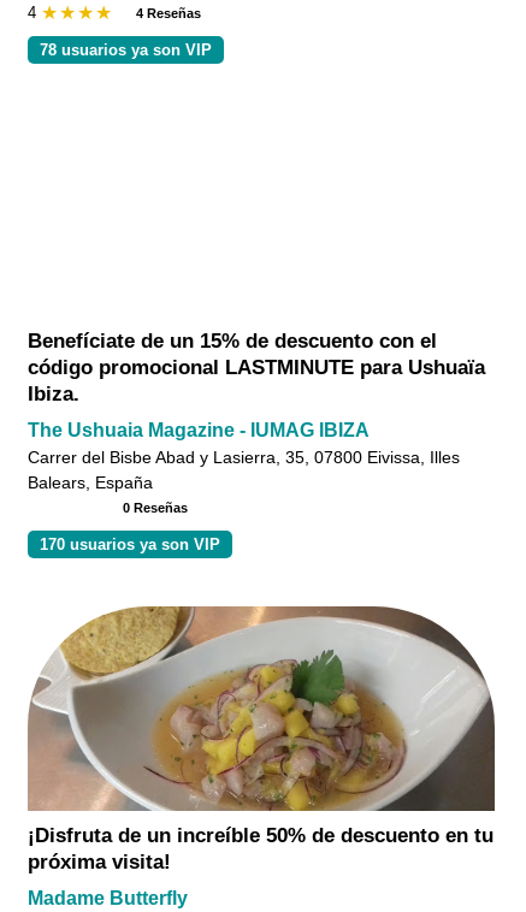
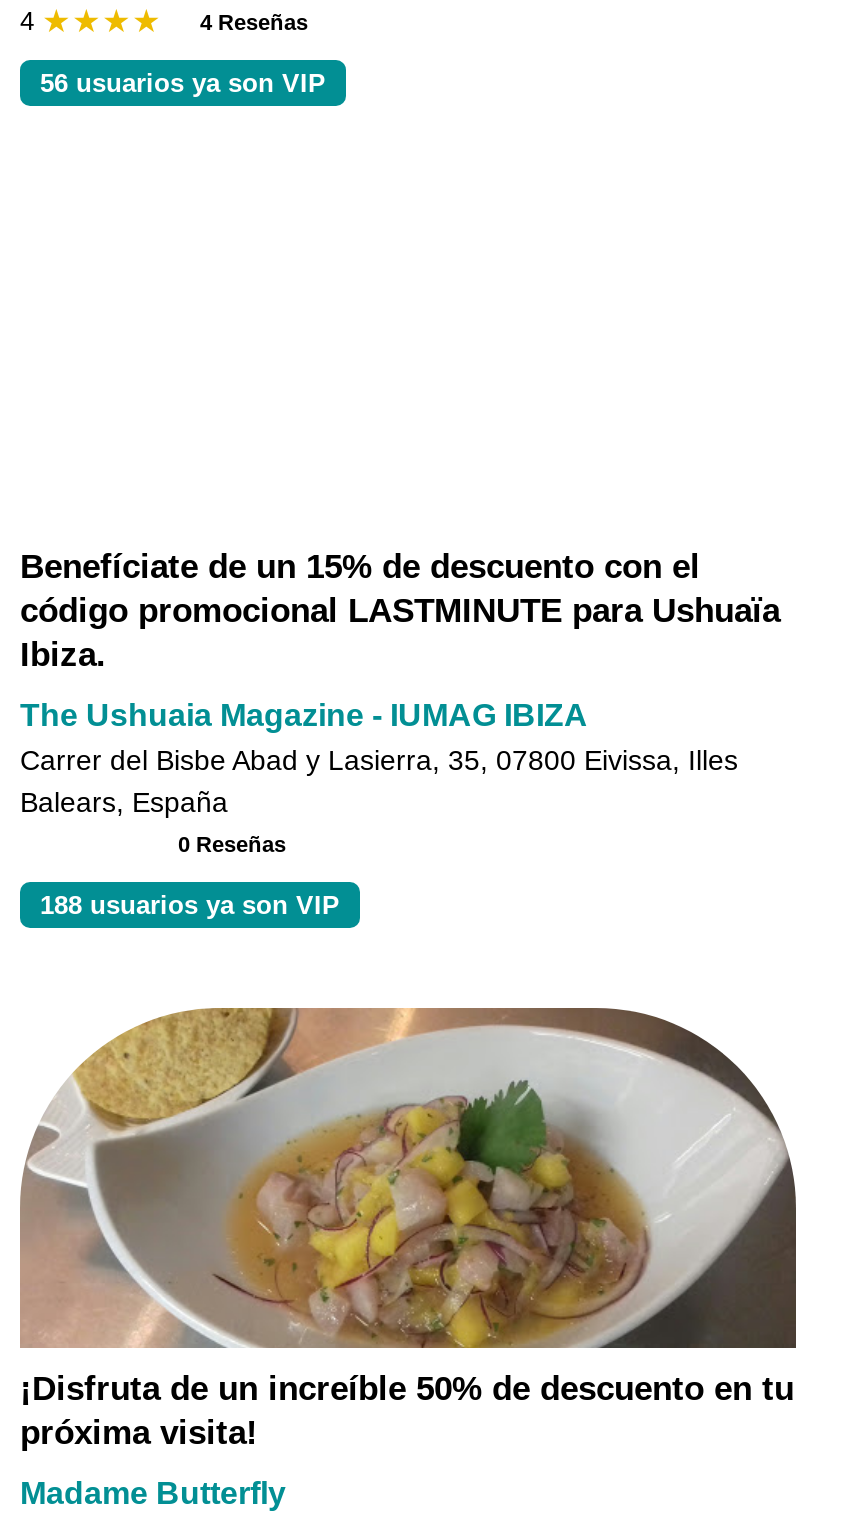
[40,41,212,59] 78 usuarios ya son VIP -> [40,68,326,98] 56 usuarios ya son VIP
[40,535,220,553] 170 usuarios ya son VIP -> [40,890,340,920] 188 usuarios ya son VIP

